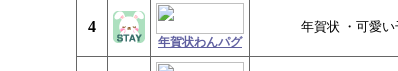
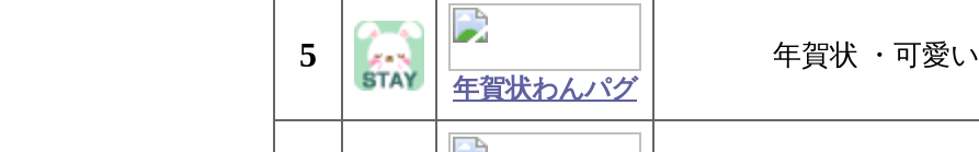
[88,18,96,35] 4 -> [299,36,317,73] 5

